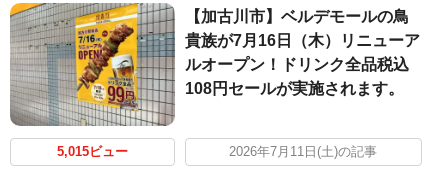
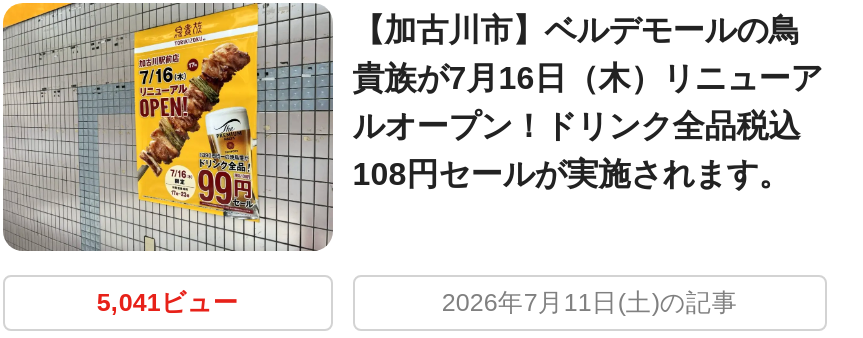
[57,145,128,159] 5,015ビュー -> [97,288,239,316] 5,041ビュー

